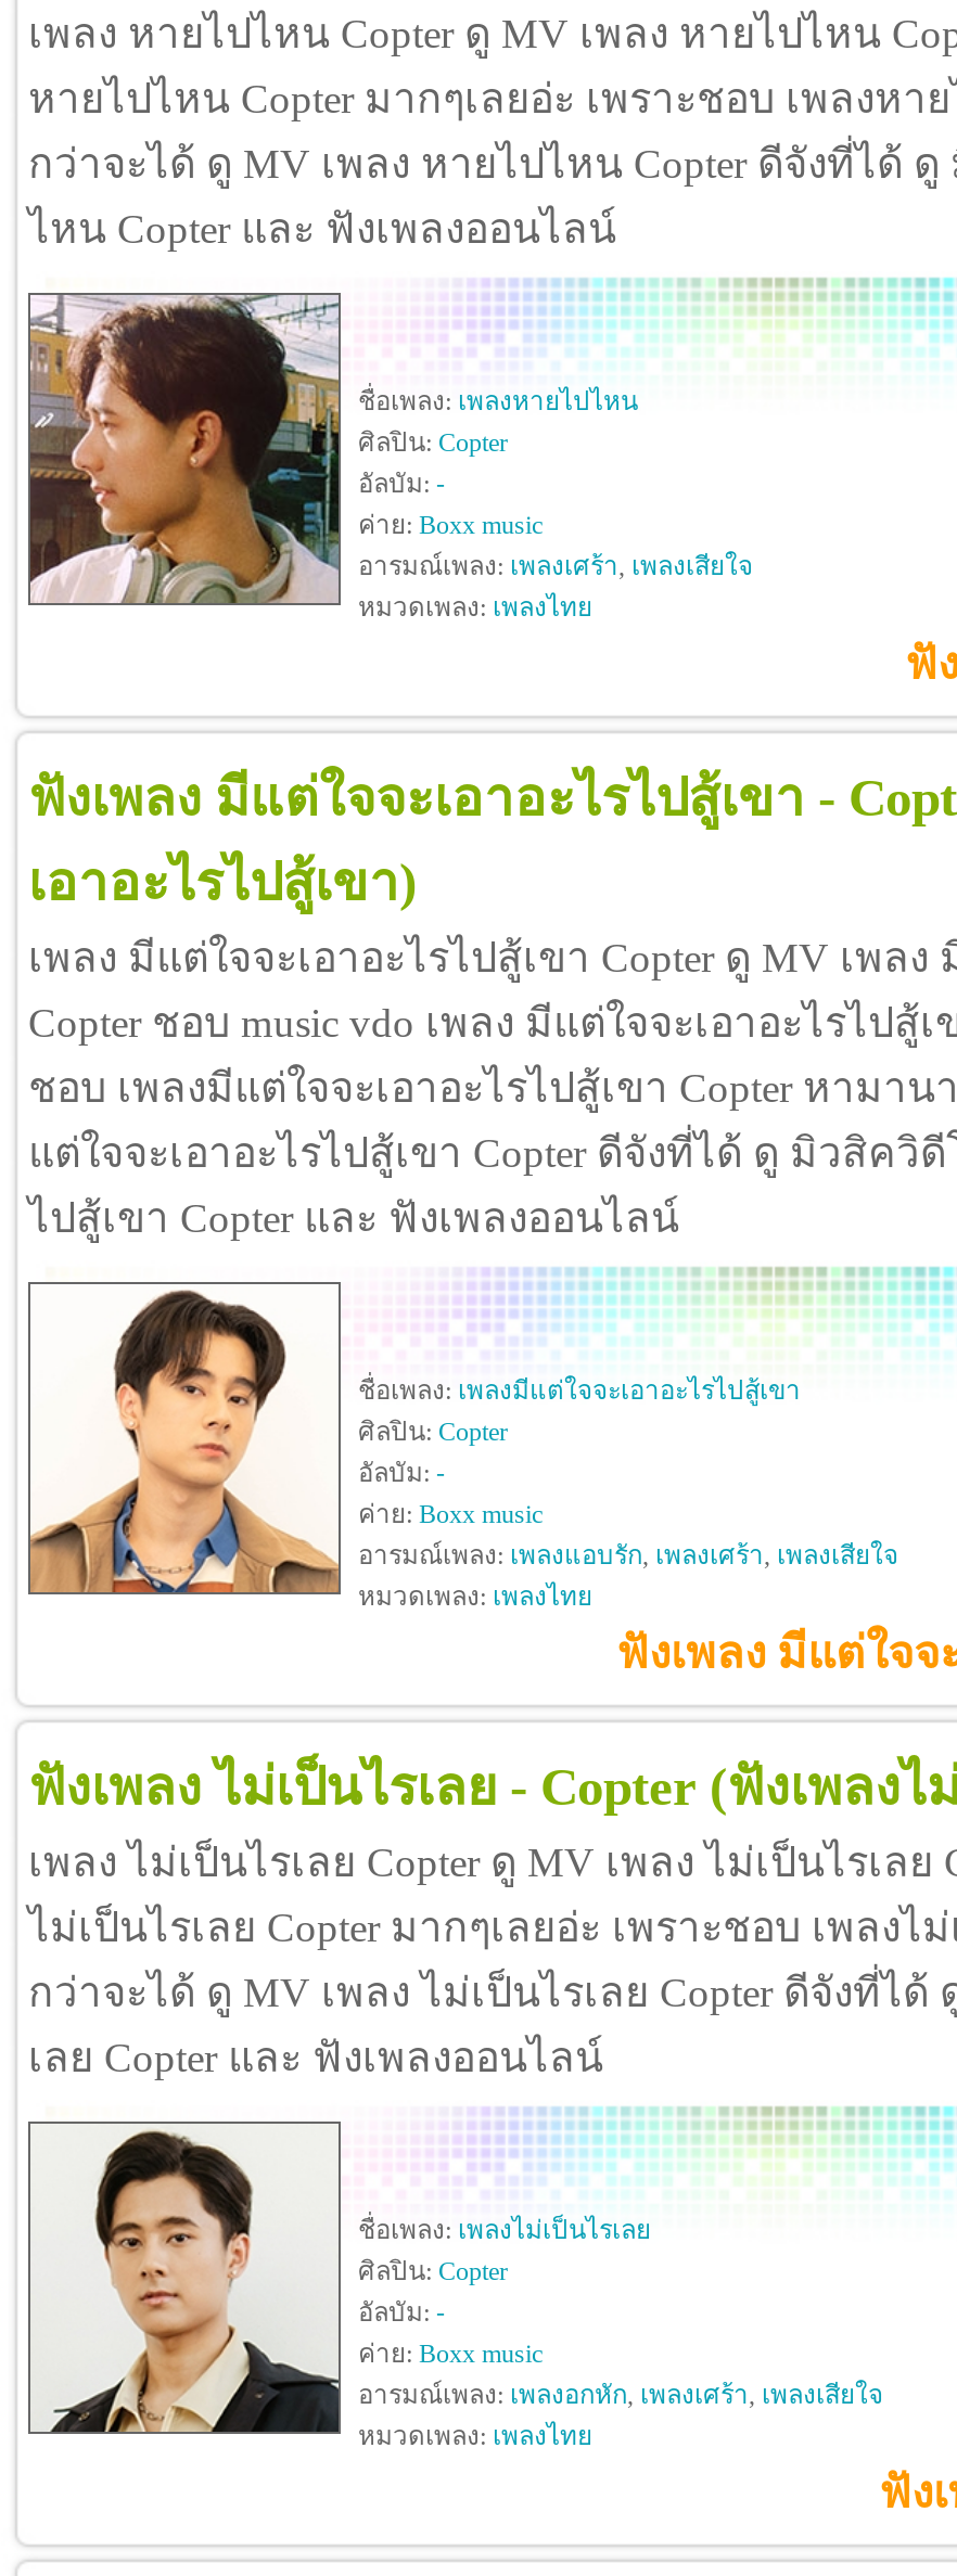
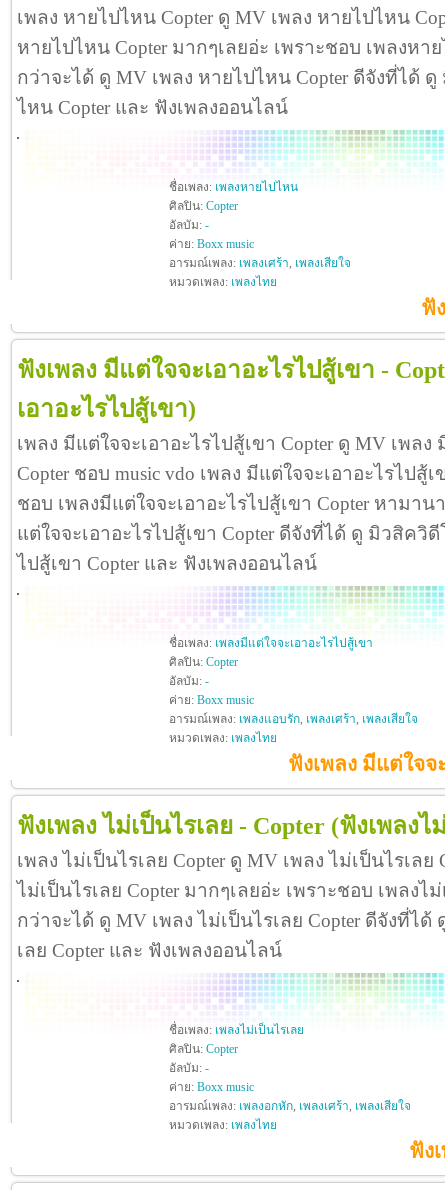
[26,291,343,607] [image] -> none
[26,1280,343,1597] [image] -> none
[26,2119,343,2436] [image] -> none

